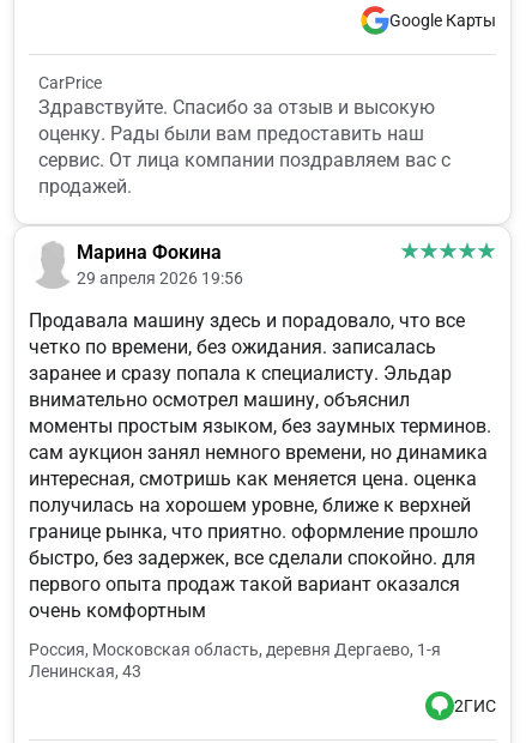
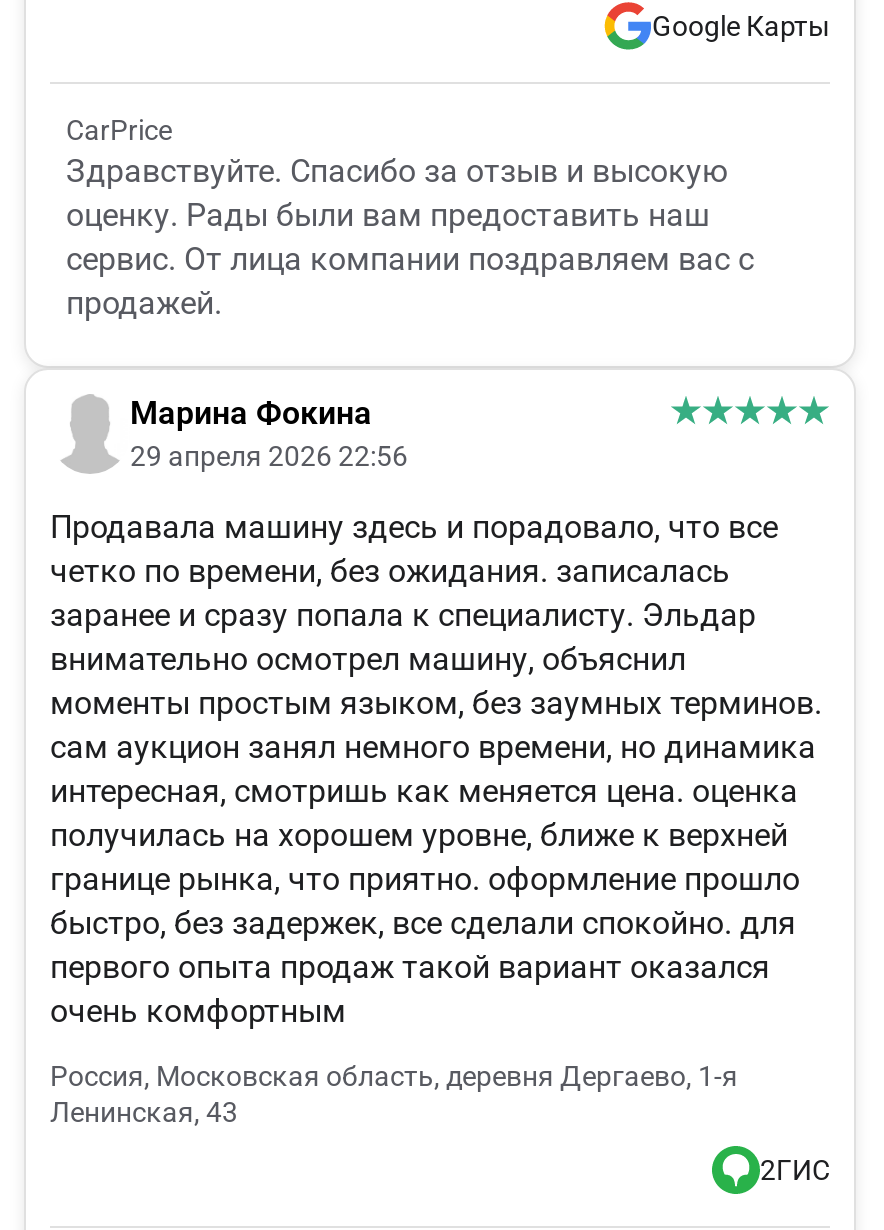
[77,269,243,288] 29 апреля 2026 19:56 -> [130,441,408,473] 29 апреля 2026 22:56

